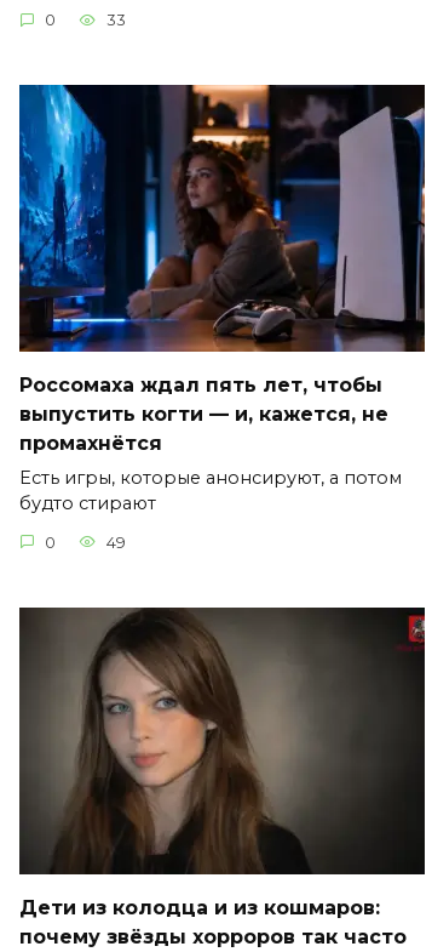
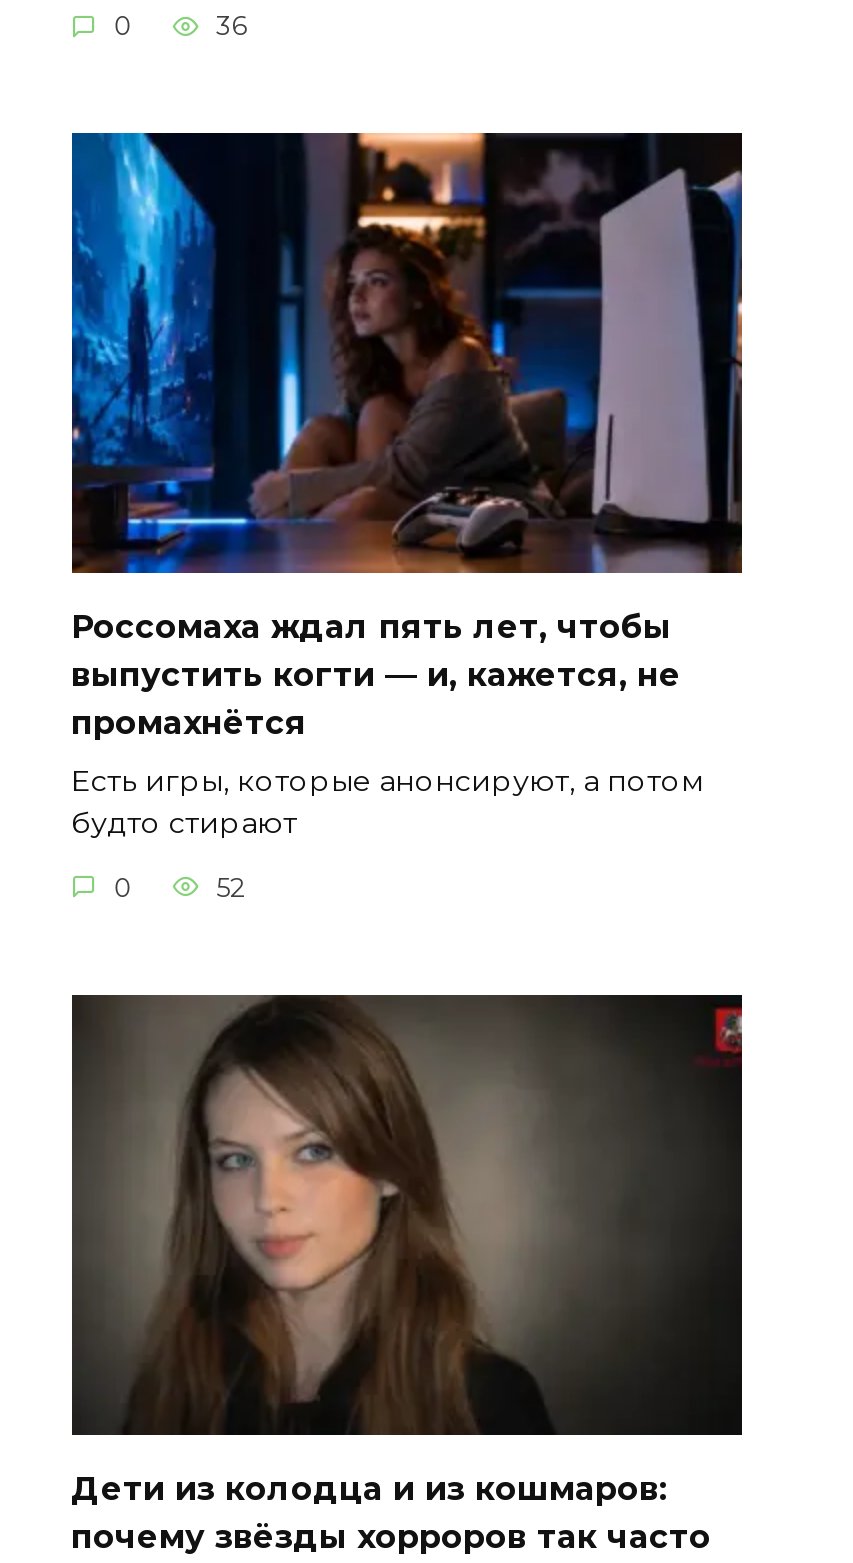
[106,11,126,29] 33 -> [216,11,248,41] 36
[106,534,126,552] 49 -> [216,873,244,903] 52

